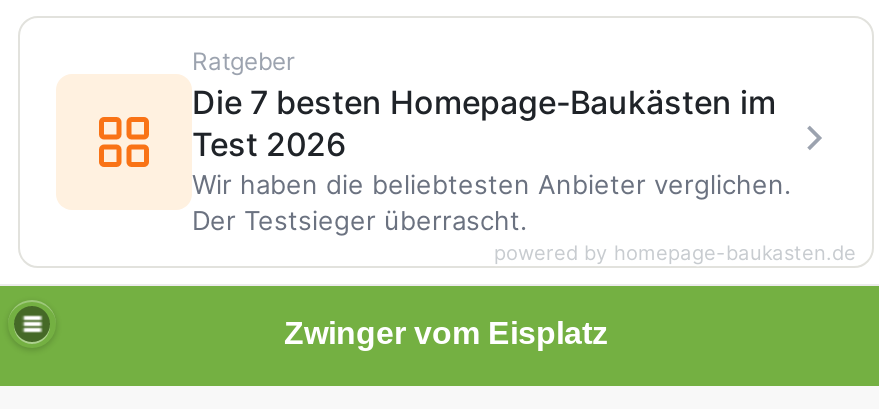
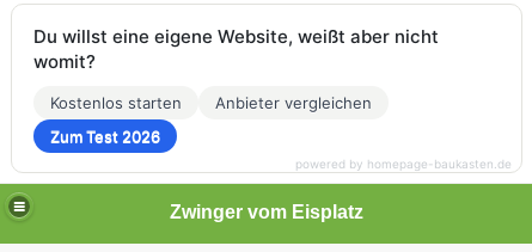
[192,46,792,236] Ratgeber | Die 7 besten Homepage-Baukästen im | Test 2026 | Wir haben die beliebtesten Anbieter verglichen. | Der Testsieger überrascht. -> [33,25,439,146] Du willst eine eigene Website, weißt aber nicht | womit? | Kostenlos starten | Anbieter vergleichen | Zum Test 2026

